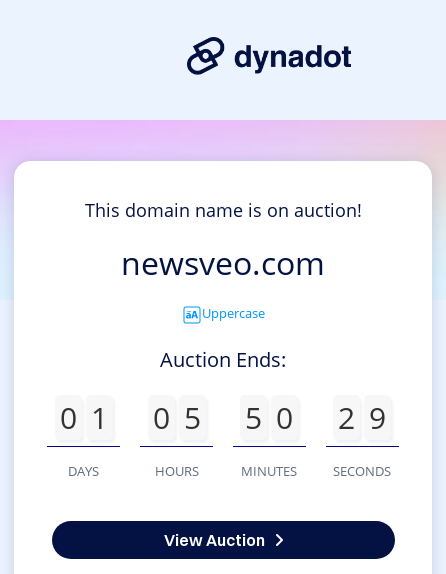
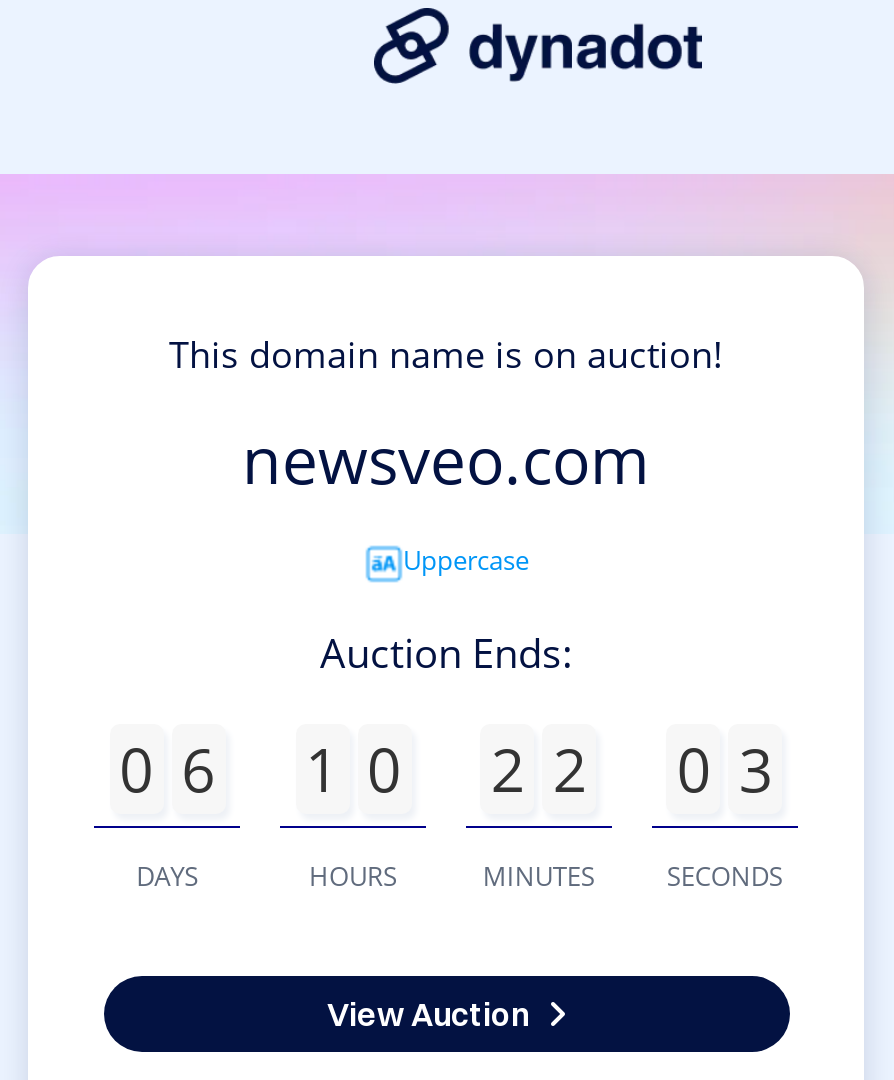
[60,397,108,438] 0 1 -> [119,728,215,810] 0 6
[152,397,200,438] 0 5 -> [305,728,401,810] 1 0
[245,397,293,438] 5 0 -> [491,728,587,810] 2 2
[338,397,386,438] 2 9 -> [677,728,773,810] 0 3

